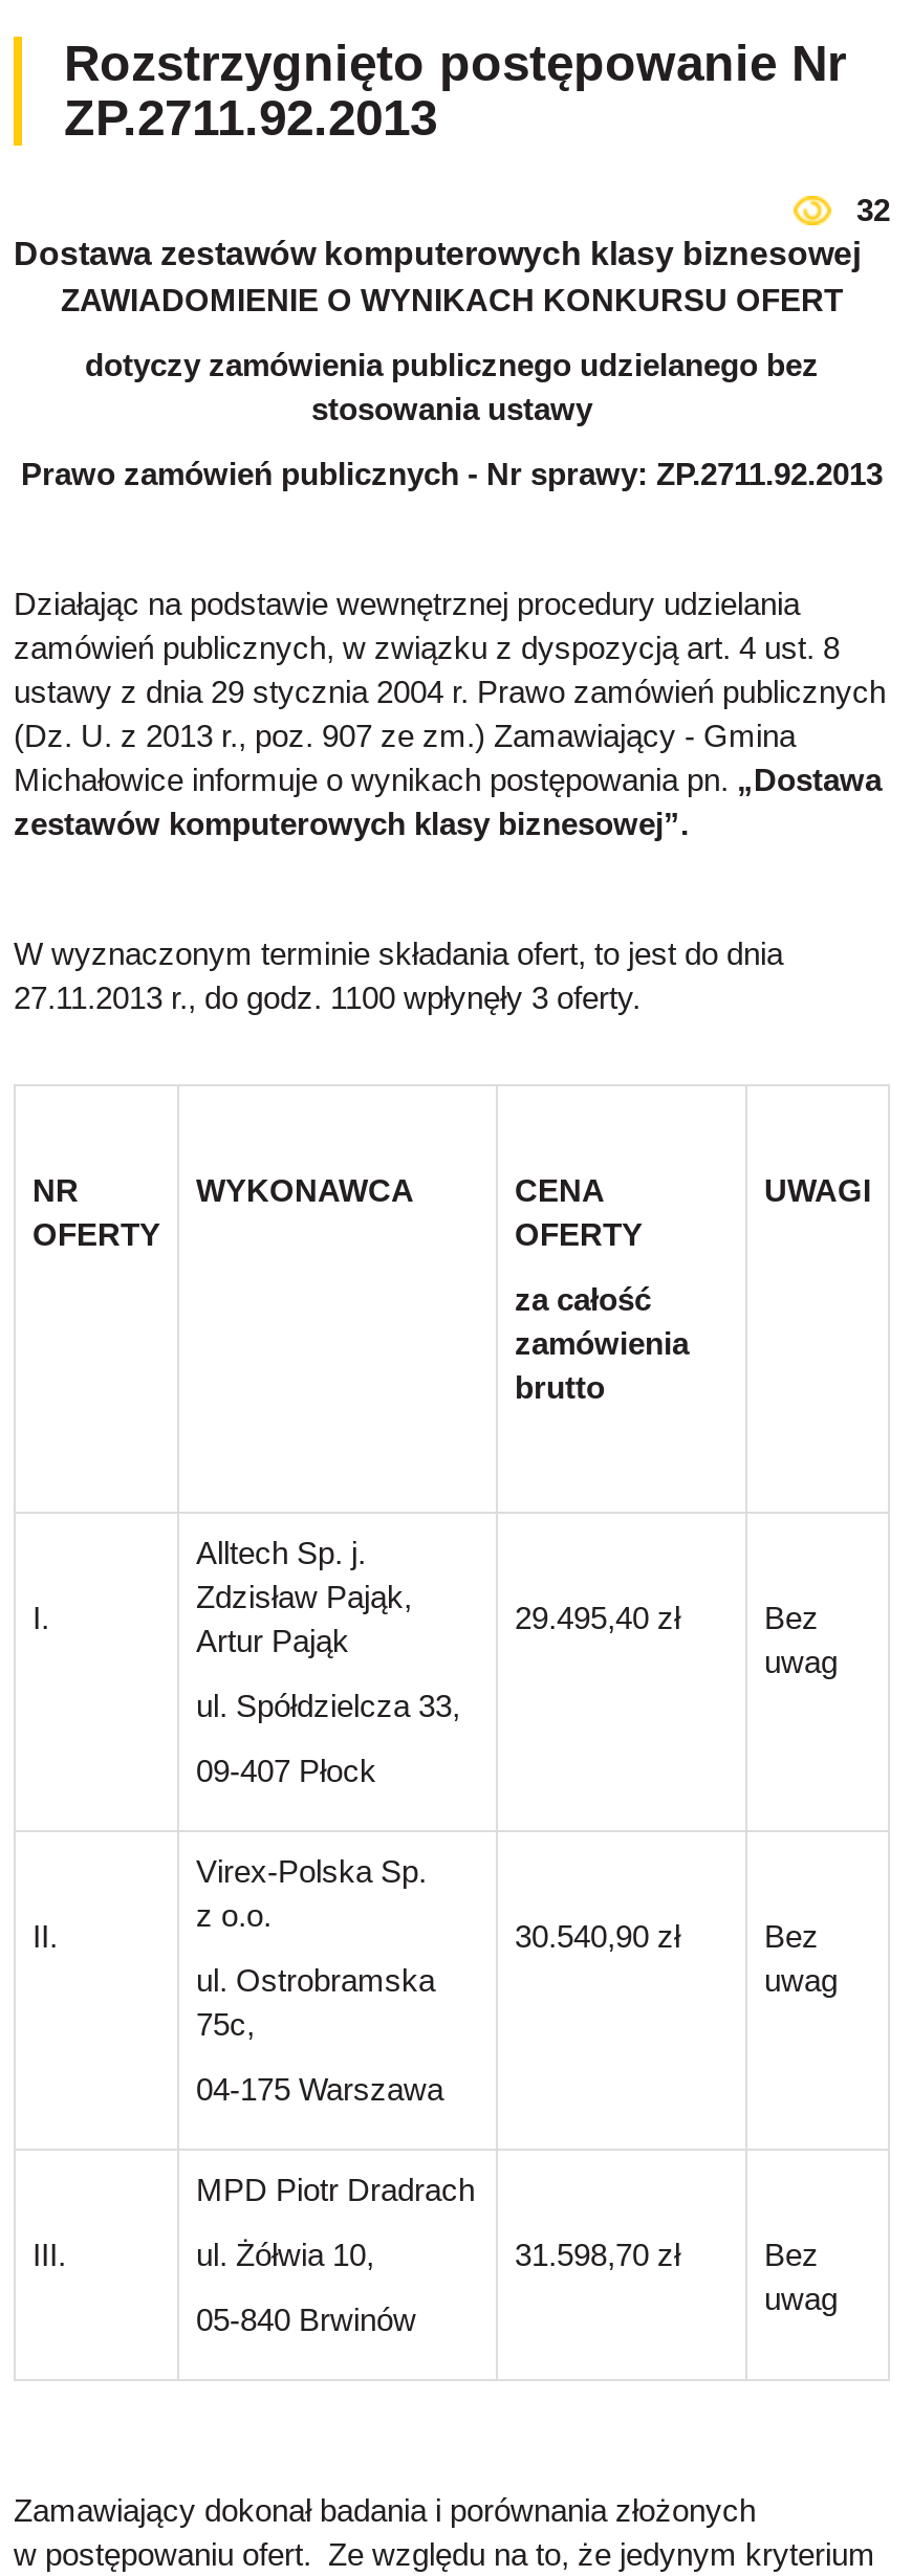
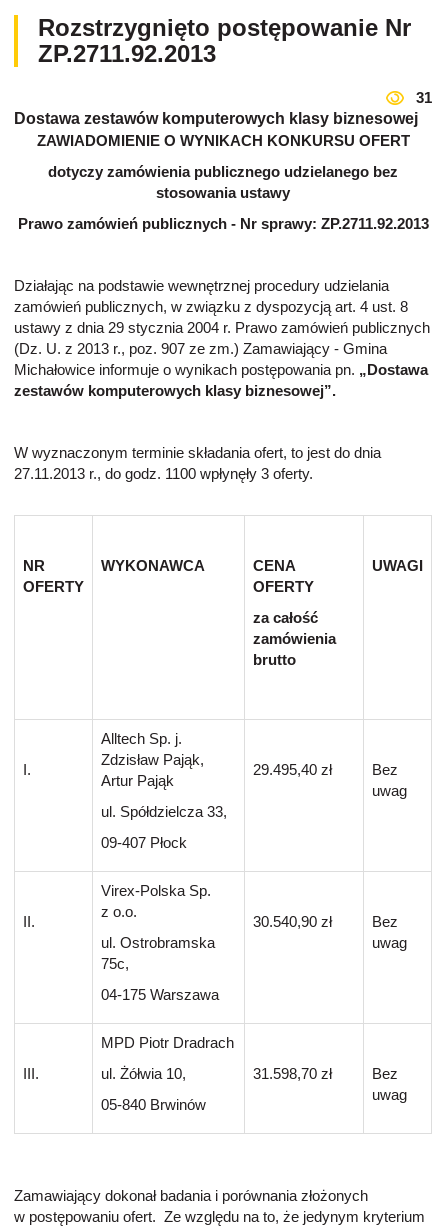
[856,191,890,227] 32 -> [416,89,432,106] 31

